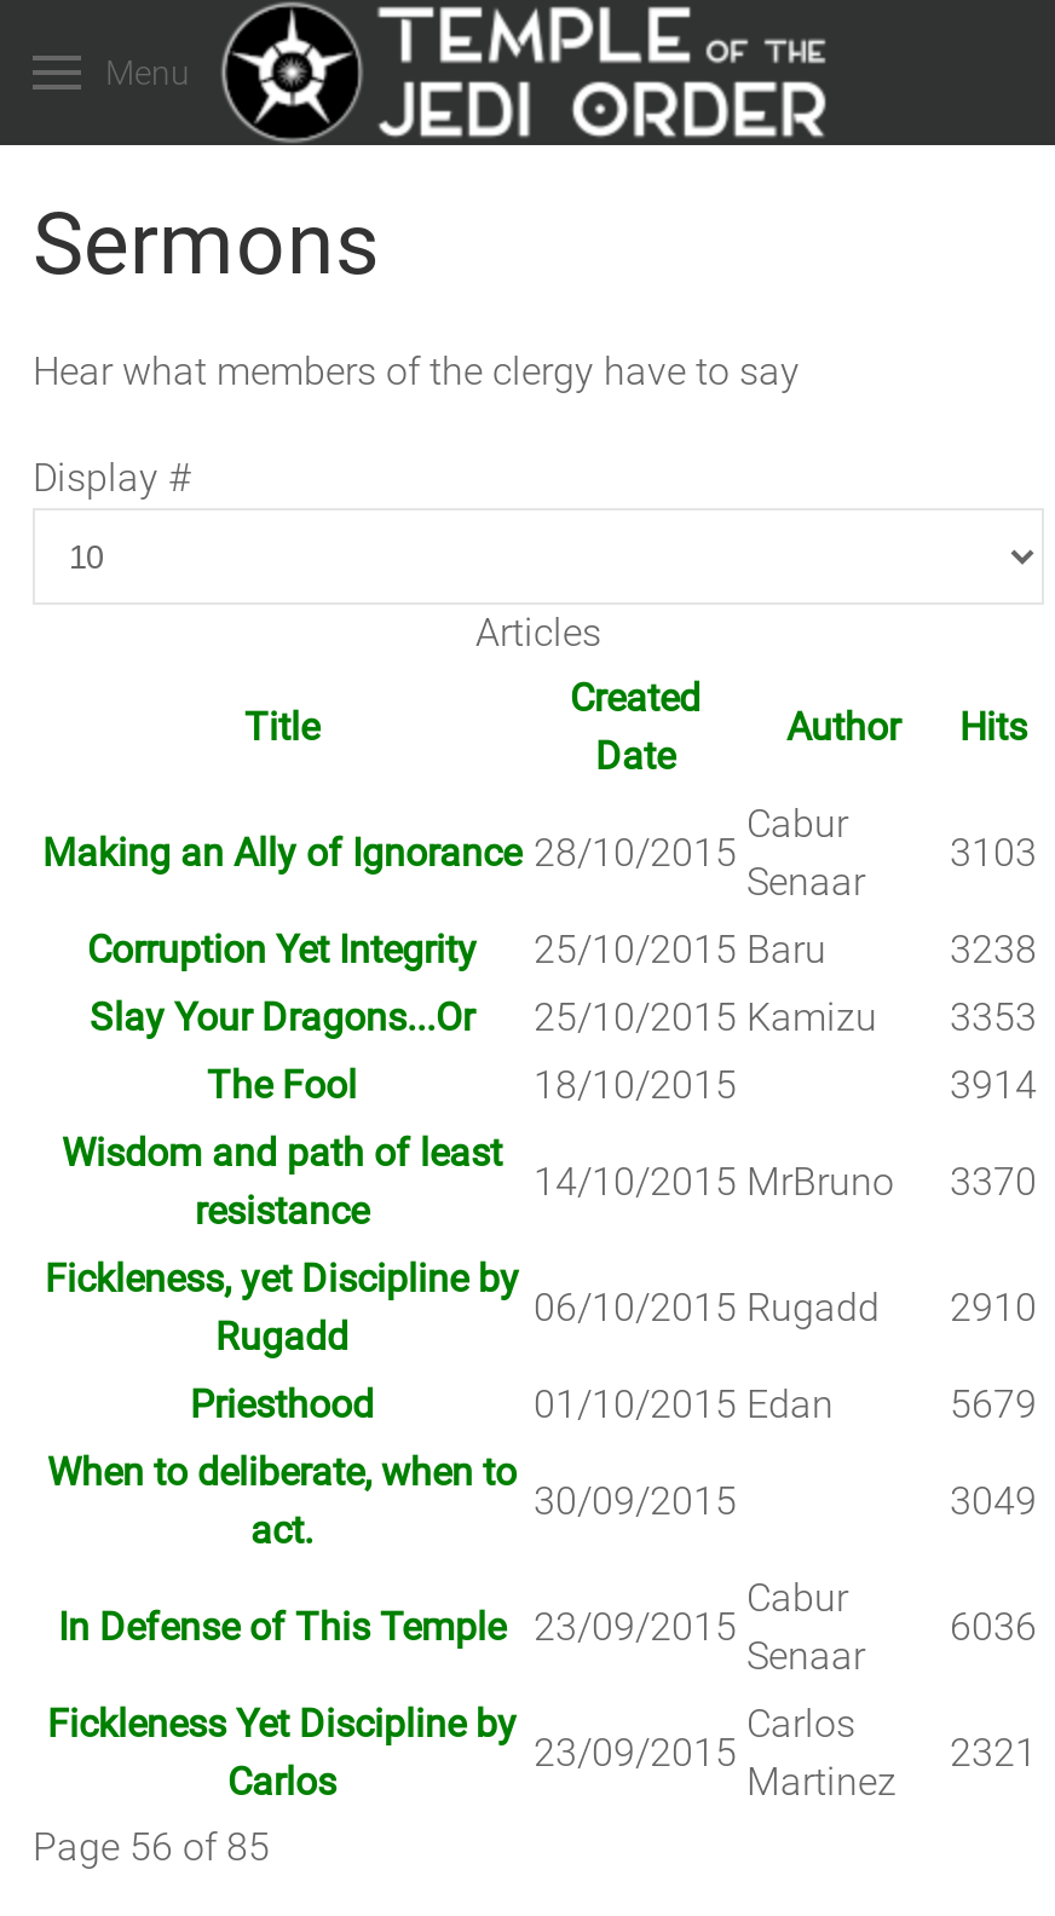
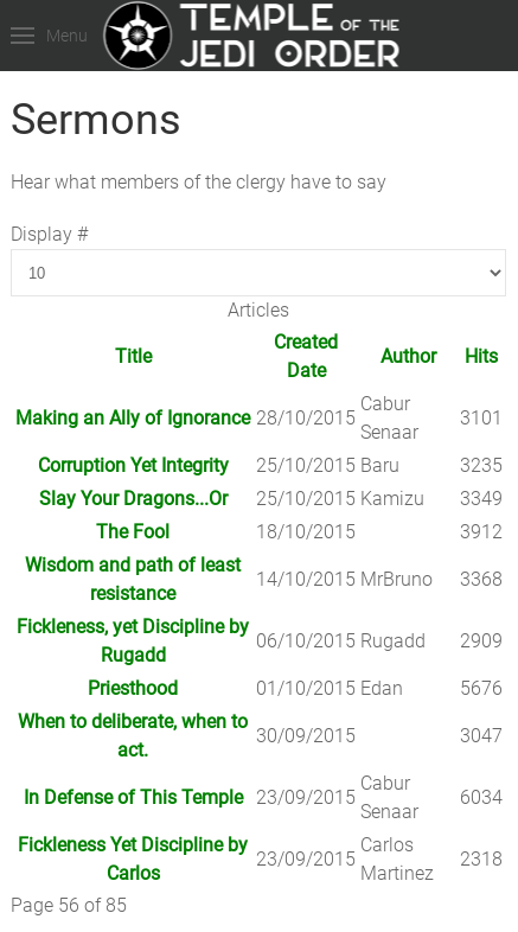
[950,830,1037,876] 3103 -> [460,407,503,429] 3101
[950,927,1037,973] 3238 -> [460,454,503,477] 3235
[90,994,1037,1040] Slay Your Dragons...Or 25/10/2015 Kamizu 3353 -> [39,487,503,510] Slay Your Dragons...Or 25/10/2015 Kamizu 3349
[950,1062,1037,1108] 3914 -> [460,521,503,543] 3912
[534,1159,1037,1205] 14/10/2015 MrBruno 3370 -> [256,568,503,591] 14/10/2015 MrBruno 3368
[534,1285,1037,1331] 06/10/2015 Rugadd 2910 -> [256,630,503,652] 06/10/2015 Rugadd 2909
[950,1381,1037,1427] 5679 -> [460,677,503,700] 5676
[950,1478,1037,1524] 3049 -> [460,724,503,747] 3047
[950,1604,1037,1650] 6036 -> [460,786,503,809] 6034
[950,1730,1037,1776] 2321 -> [460,848,503,870] 2318

